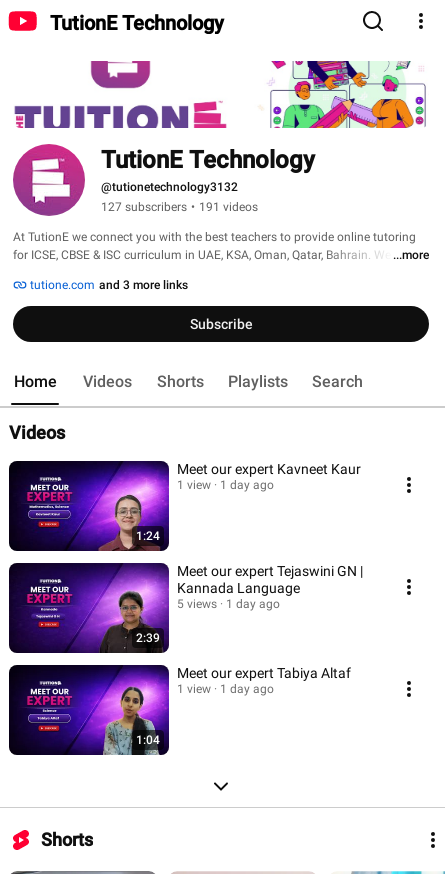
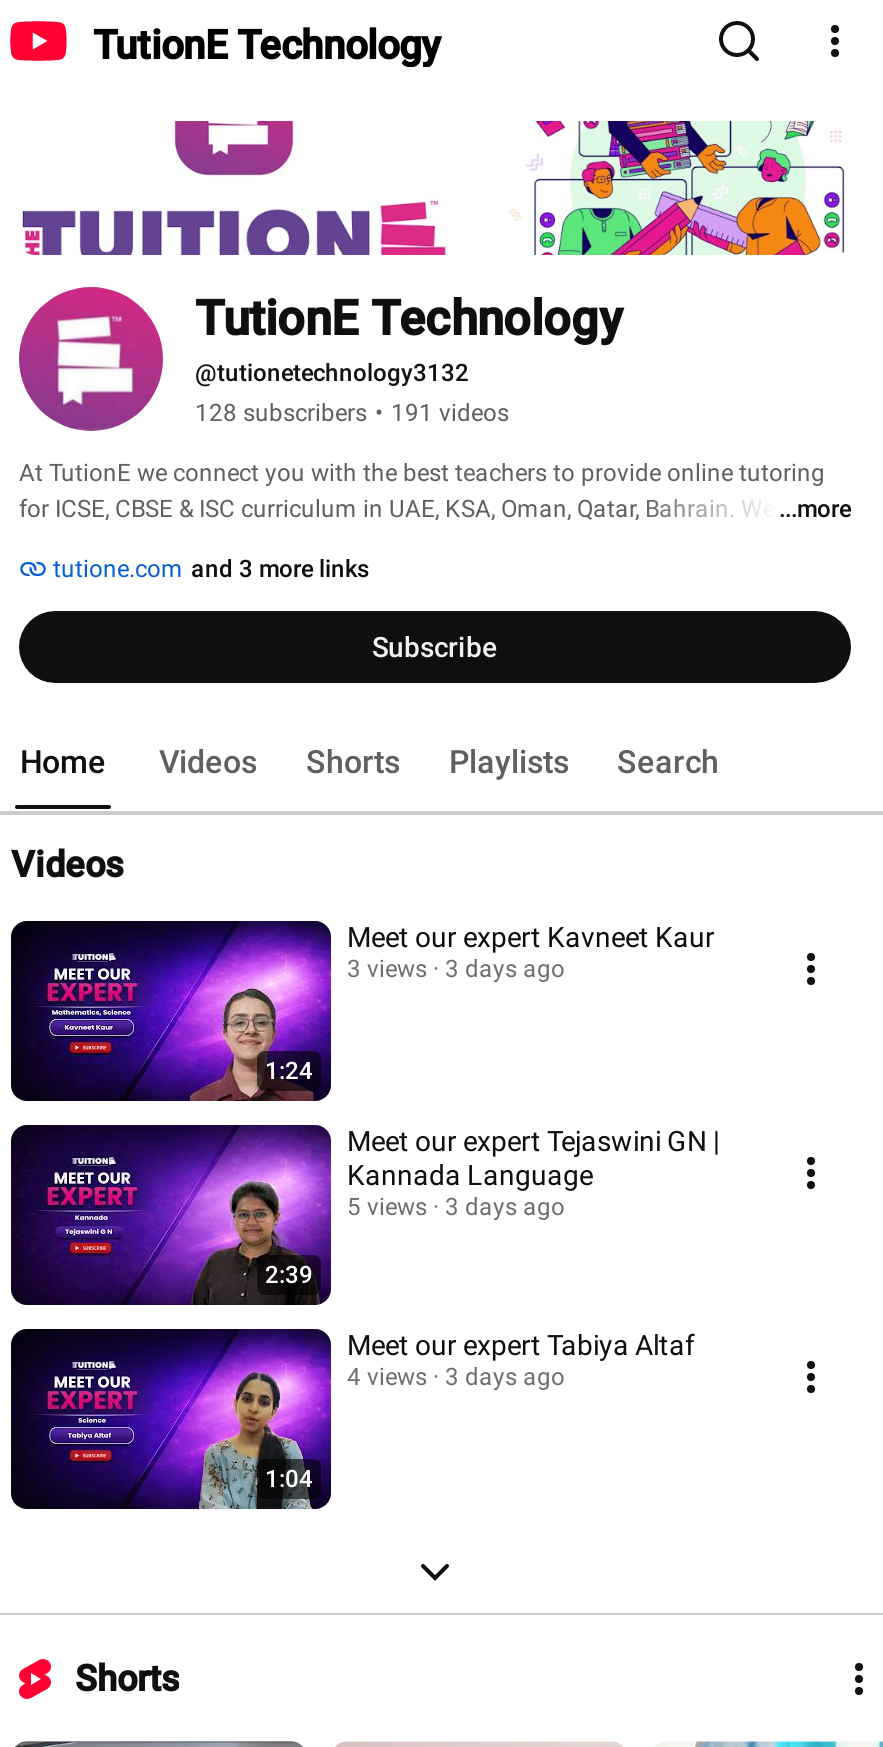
[101,200,258,214] 127 subscribers • 191 videos -> [195,399,509,427] 128 subscribers • 191 videos
[177,478,274,492] 1 view | 1 day ago -> [347,955,565,983] 3 views | 3 days ago
[177,597,280,611] 5 views 1 day ago -> [347,1193,565,1221] 5 views 3 days ago
[177,682,274,696] 1 view | 1 day ago -> [347,1363,565,1391] 4 views | 3 days ago

